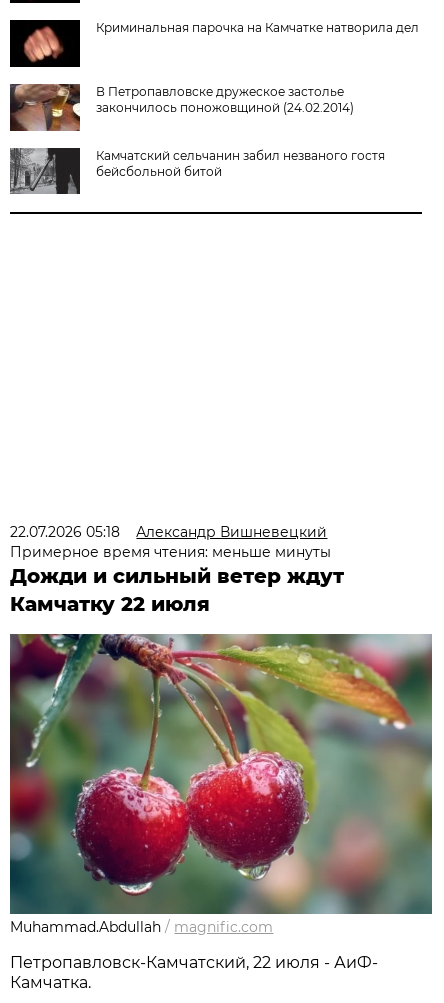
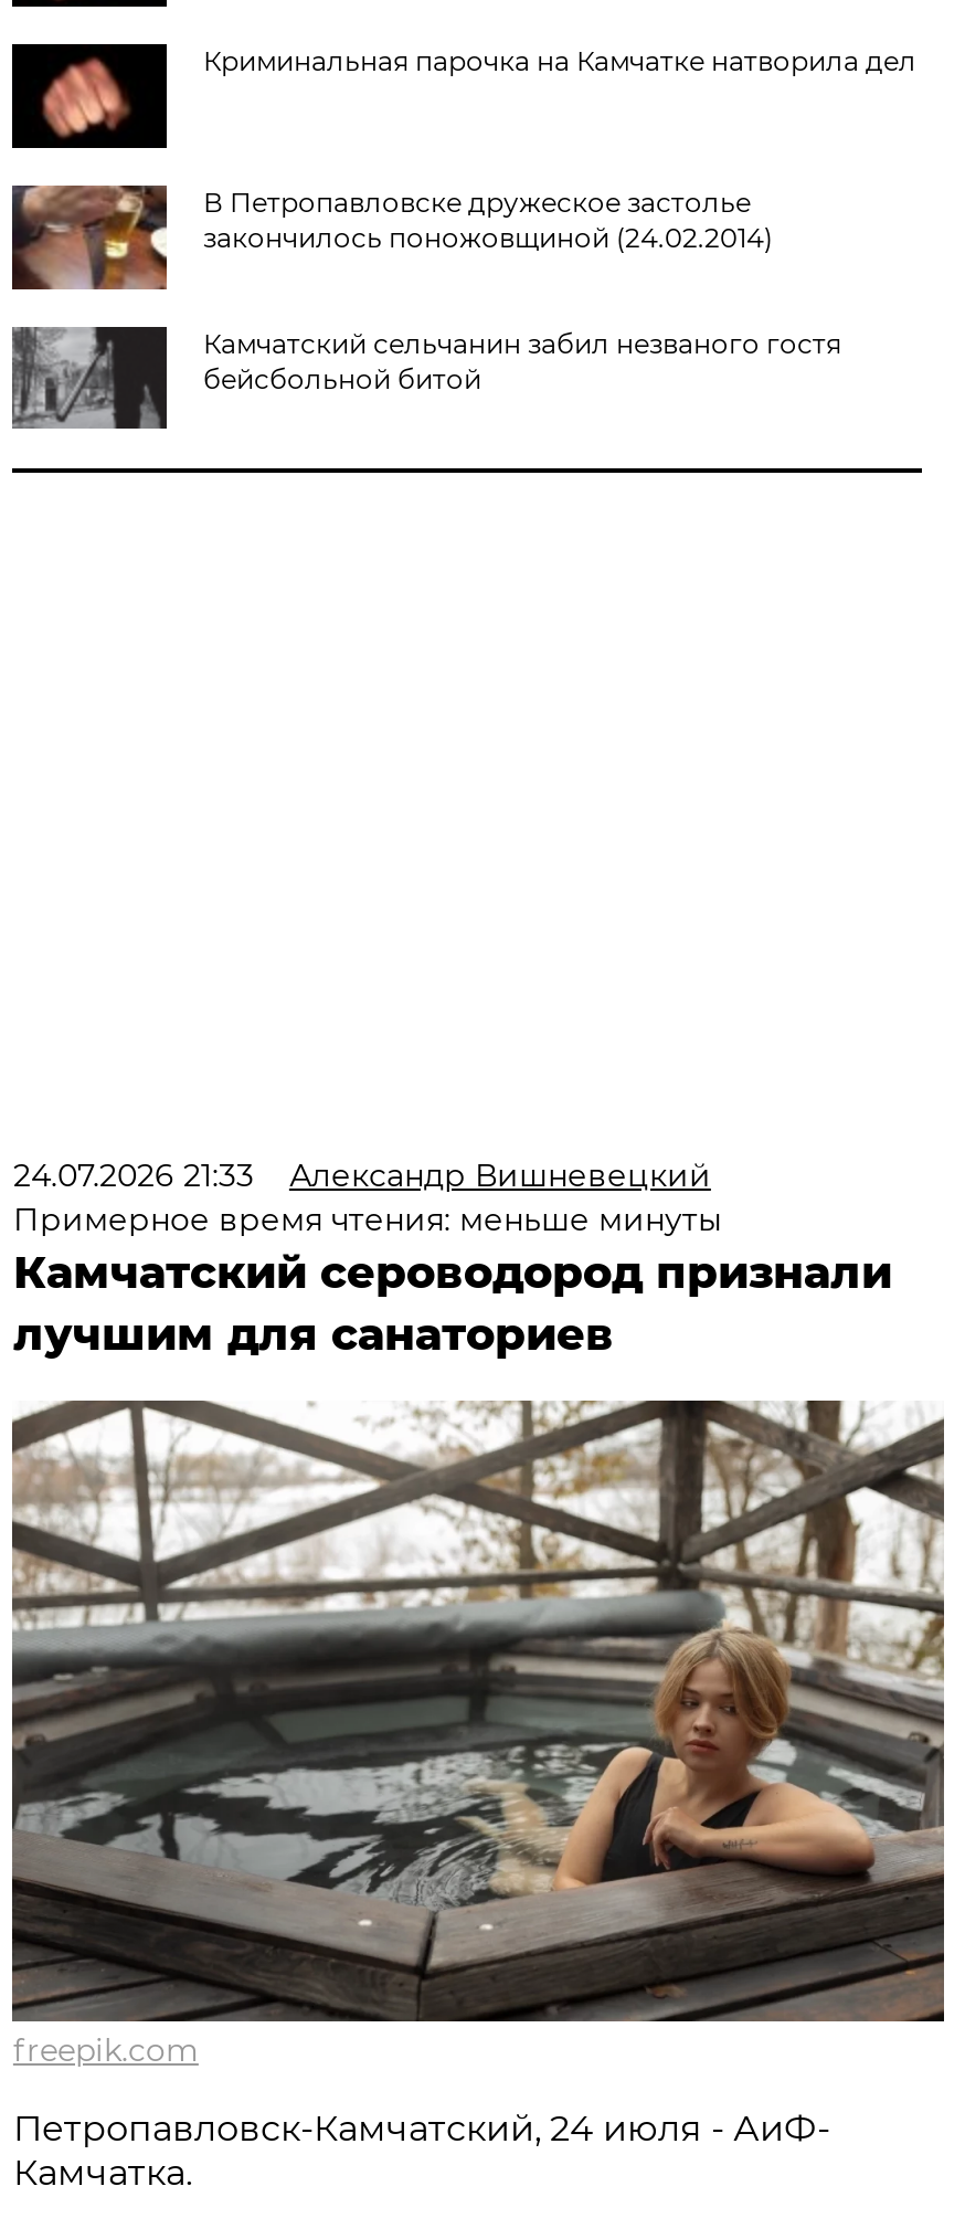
[10,523,327,541] 22.07.2026 05:18 Александр Вишневецкий -> [13,1155,711,1195] 24.07.2026 21:33 Александр Вишневецкий
[10,564,344,616] Дожди и сильный ветер ждут | Камчатку 22 июля -> [13,1246,892,1361] Камчатский сероводород признали | лучшим для санаториев
[9,633,433,936] [image] | Muhammad.Abdullah / magnific.com -> [10,1401,946,2070] [image] | freepik.com
[10,953,378,972] Петропавловск-Камчатский, 22 июля - АиФ- -> [13,2108,830,2150] Петропавловск-Камчатский, 24 июля - АиФ-

